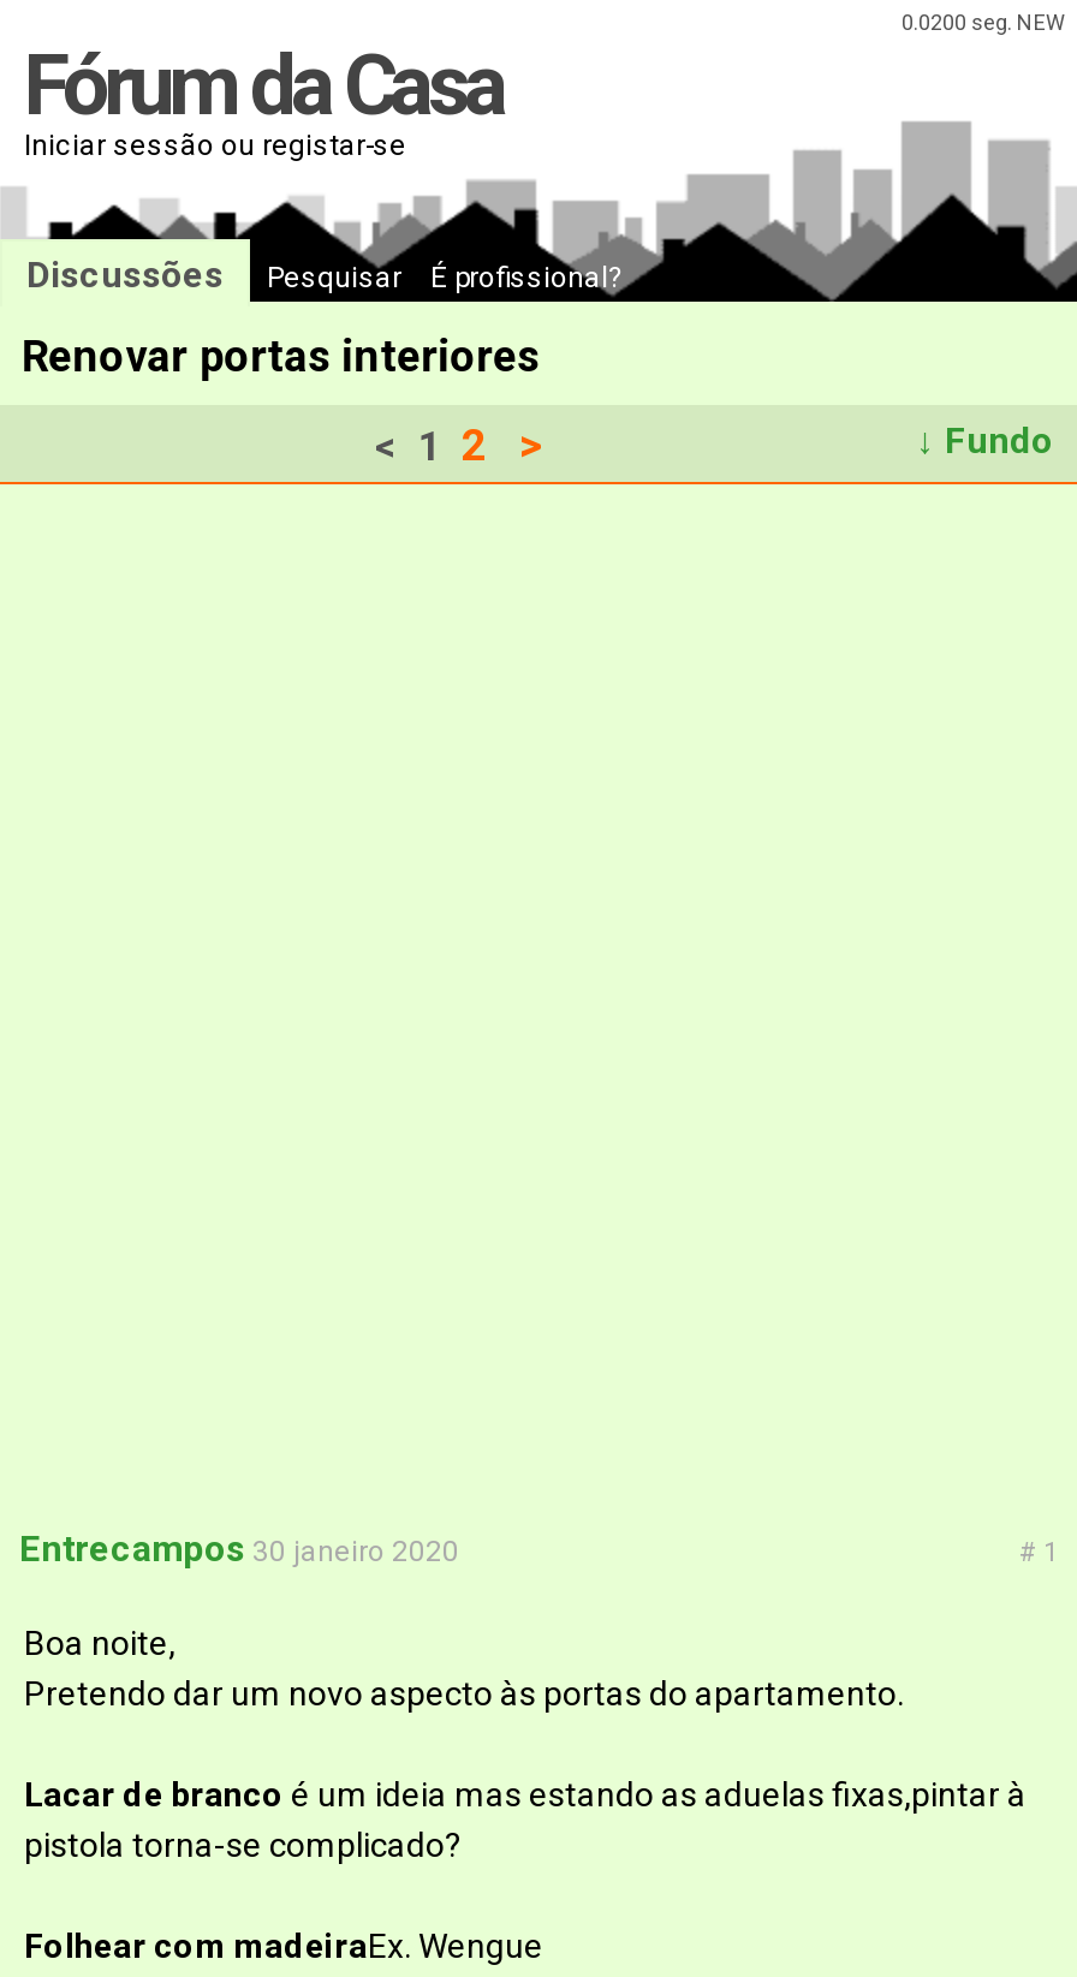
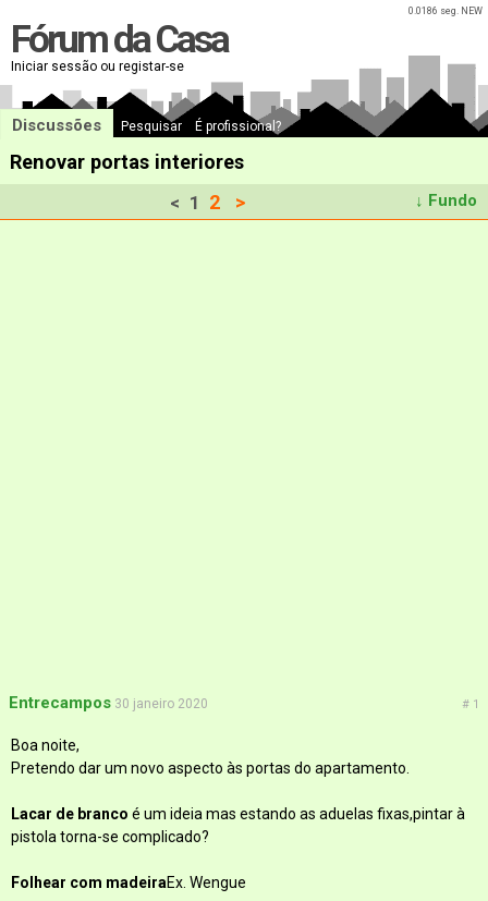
[902,11,1065,35] 0.0200 seg. NEW -> [408,5,483,16] 0.0186 seg. NEW

